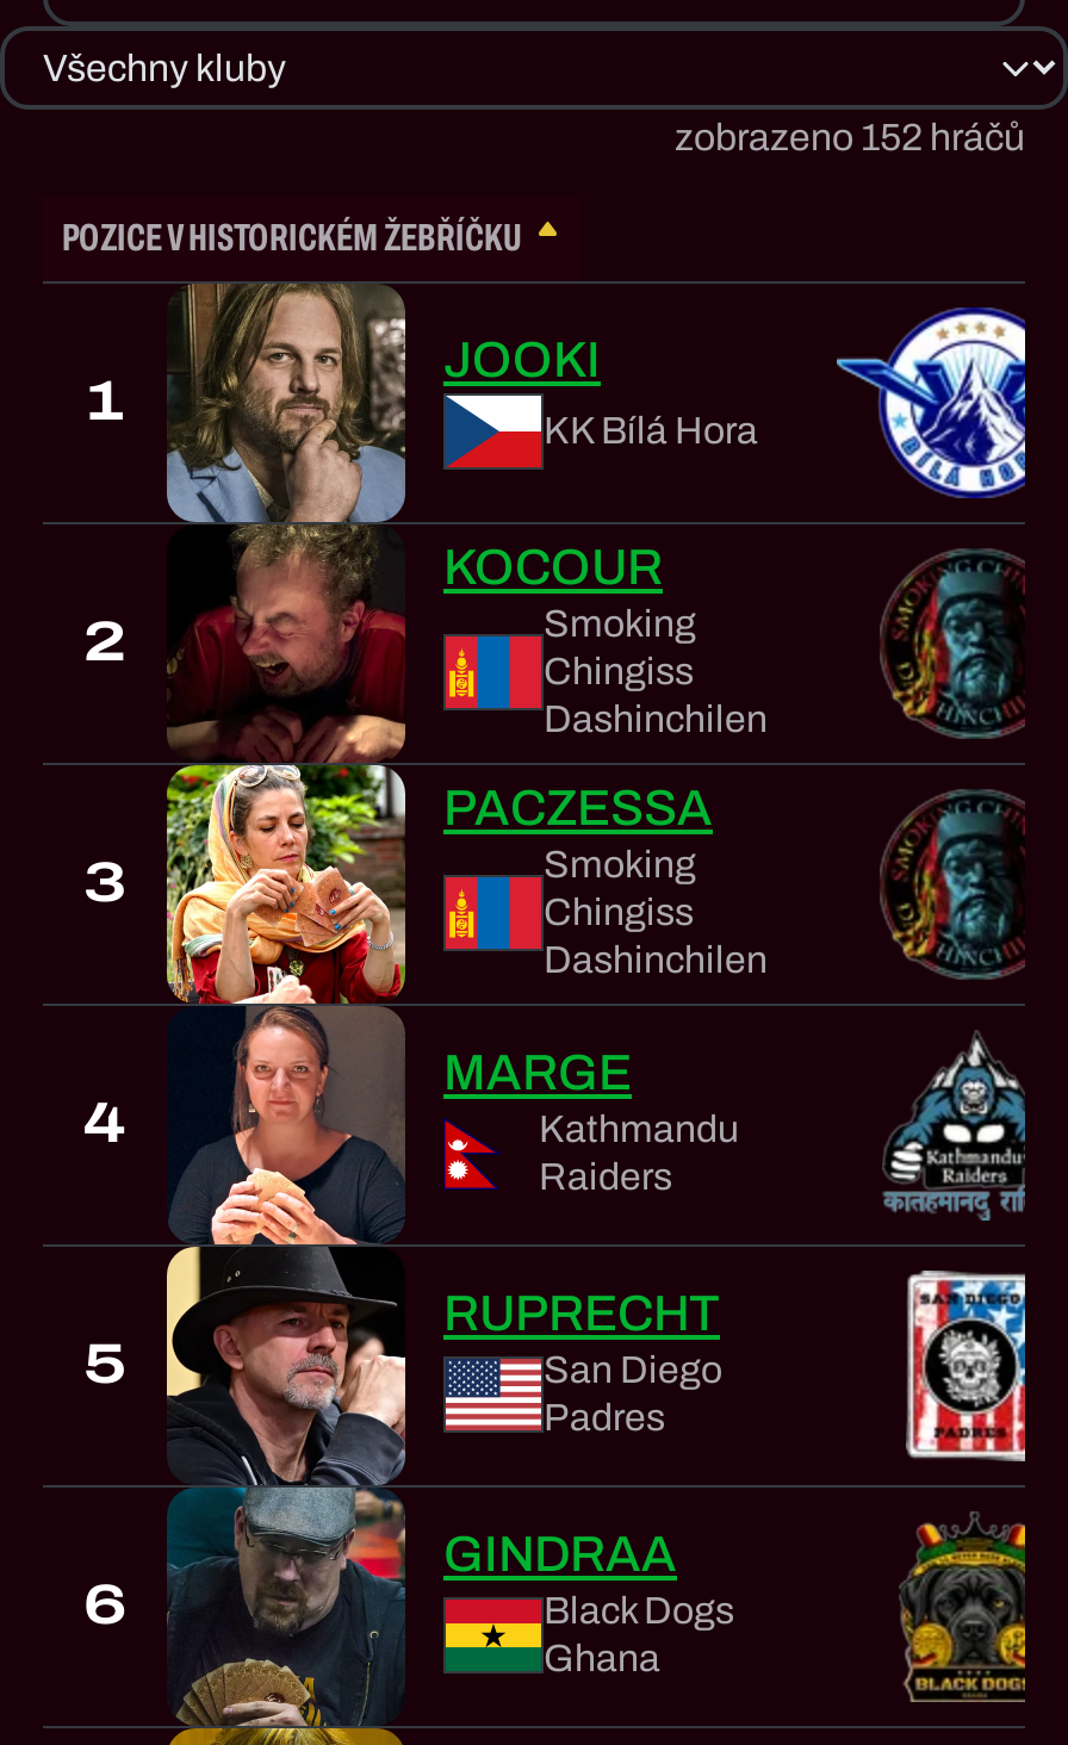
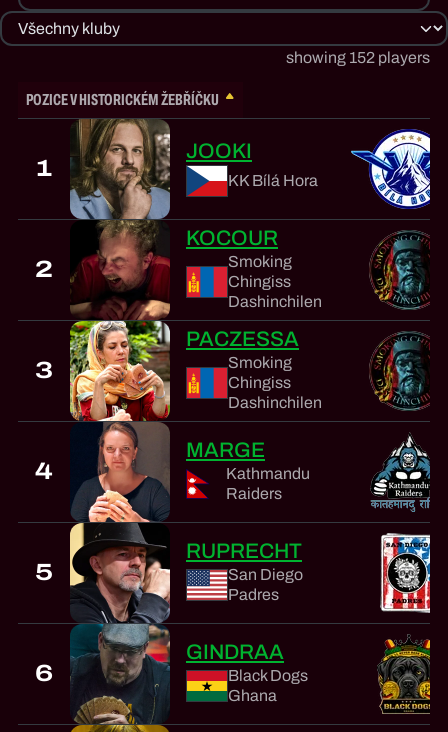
[675,118,1025,158] zobrazeno 152 hráčů -> [286,49,430,66] showing 152 players

